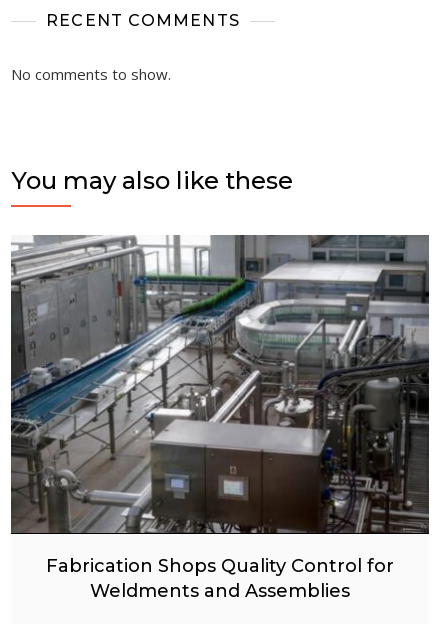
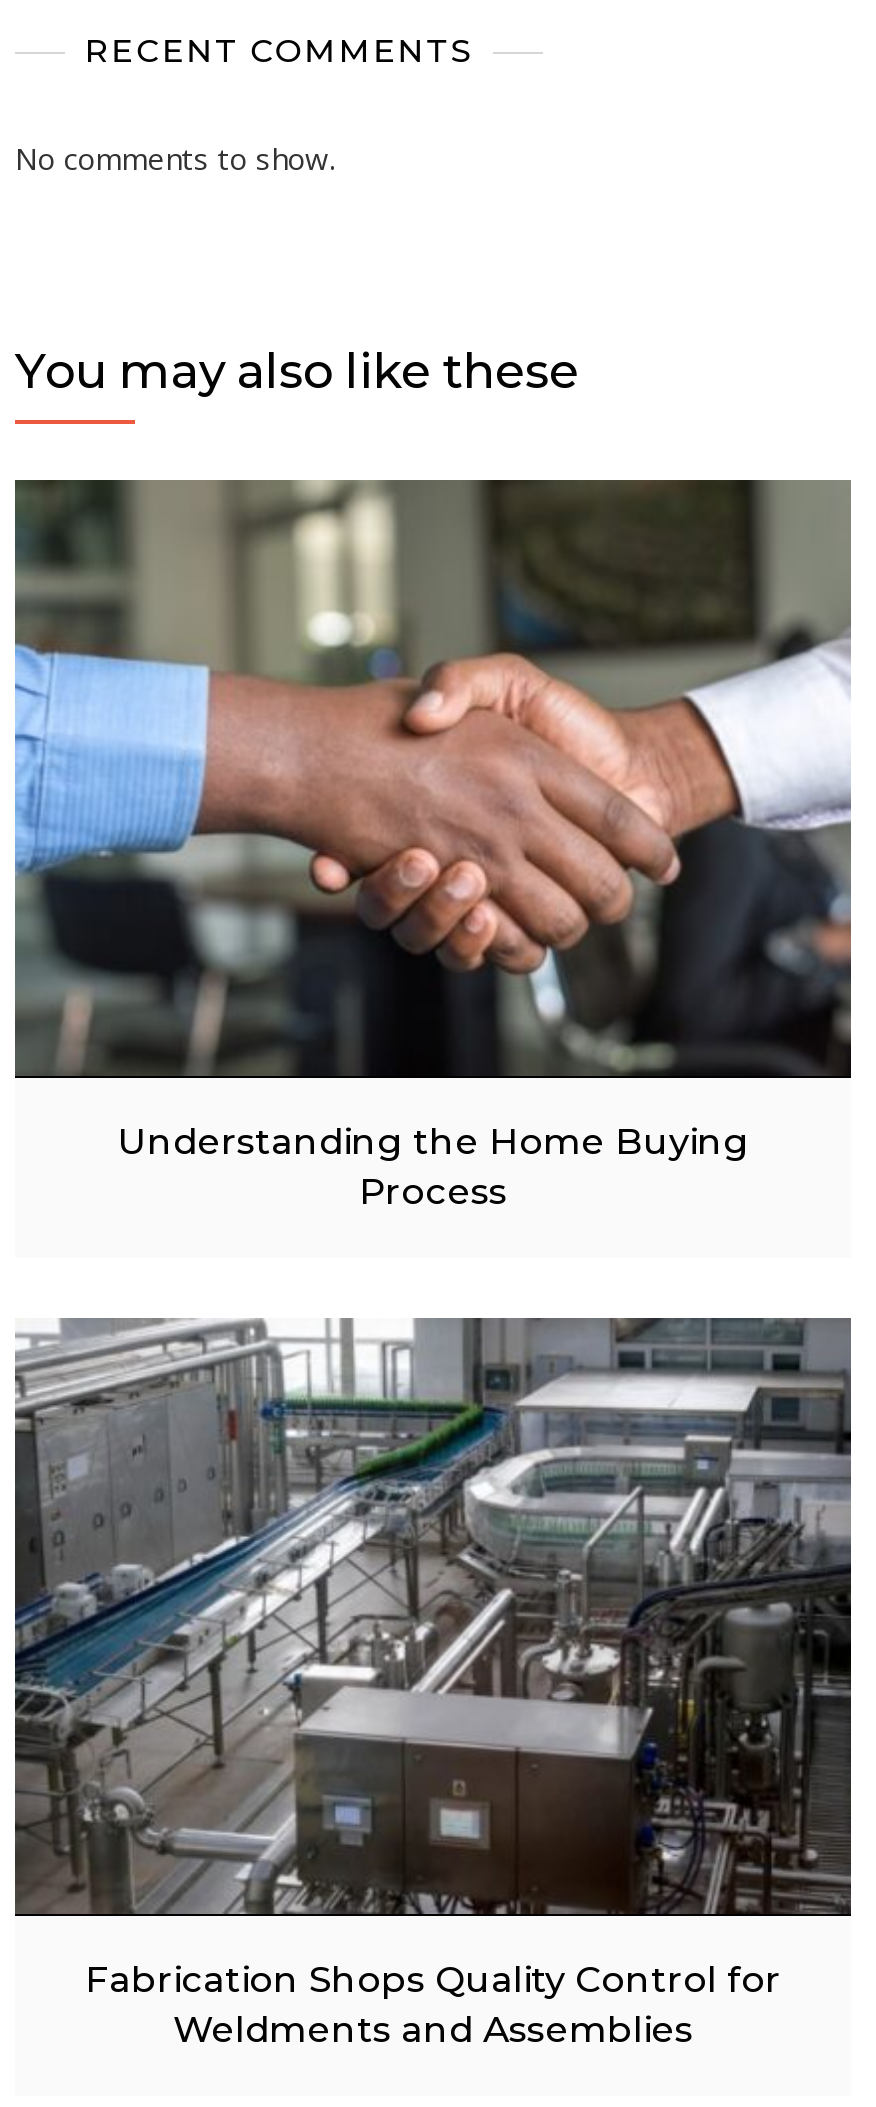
none -> [13,478,853,1213] [image] | Understanding the Home Buying | Process

